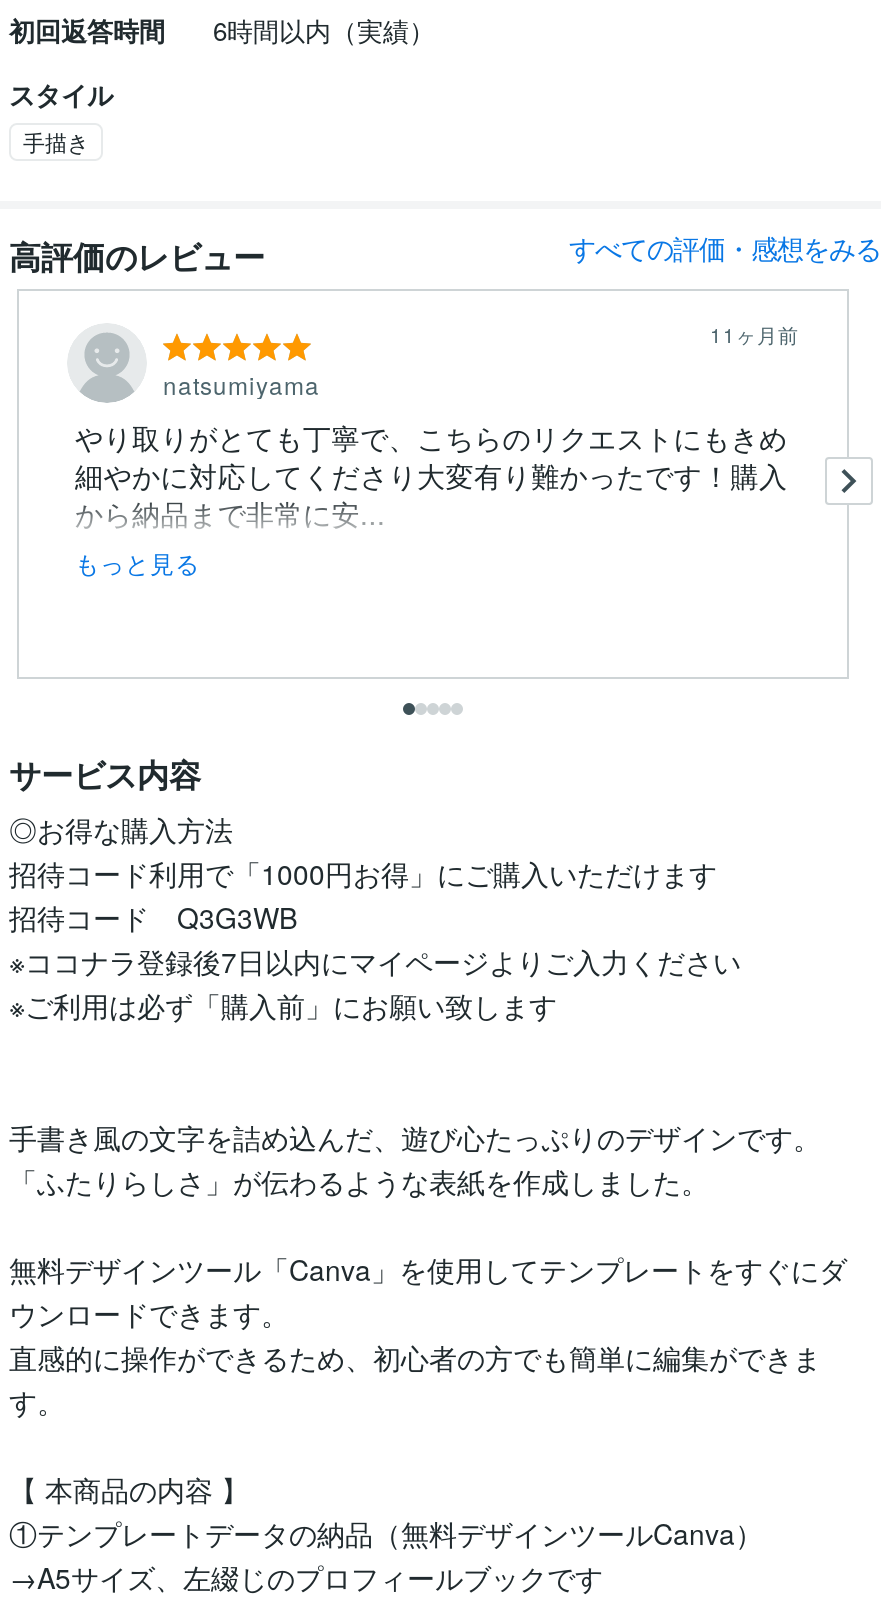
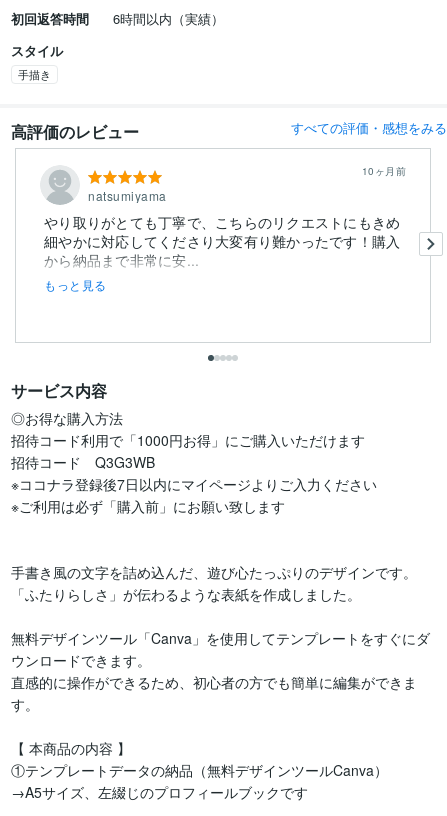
[710,321,799,349] 11ヶ月前 -> [361,164,406,178] 10ヶ月前

